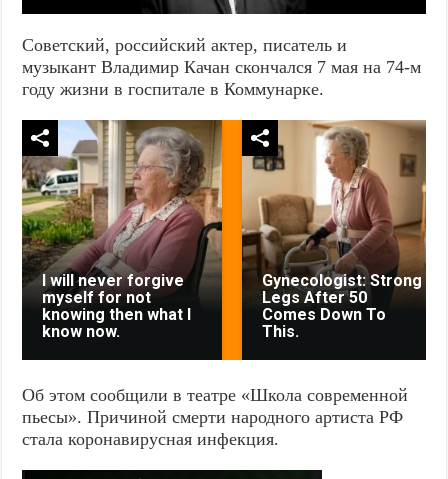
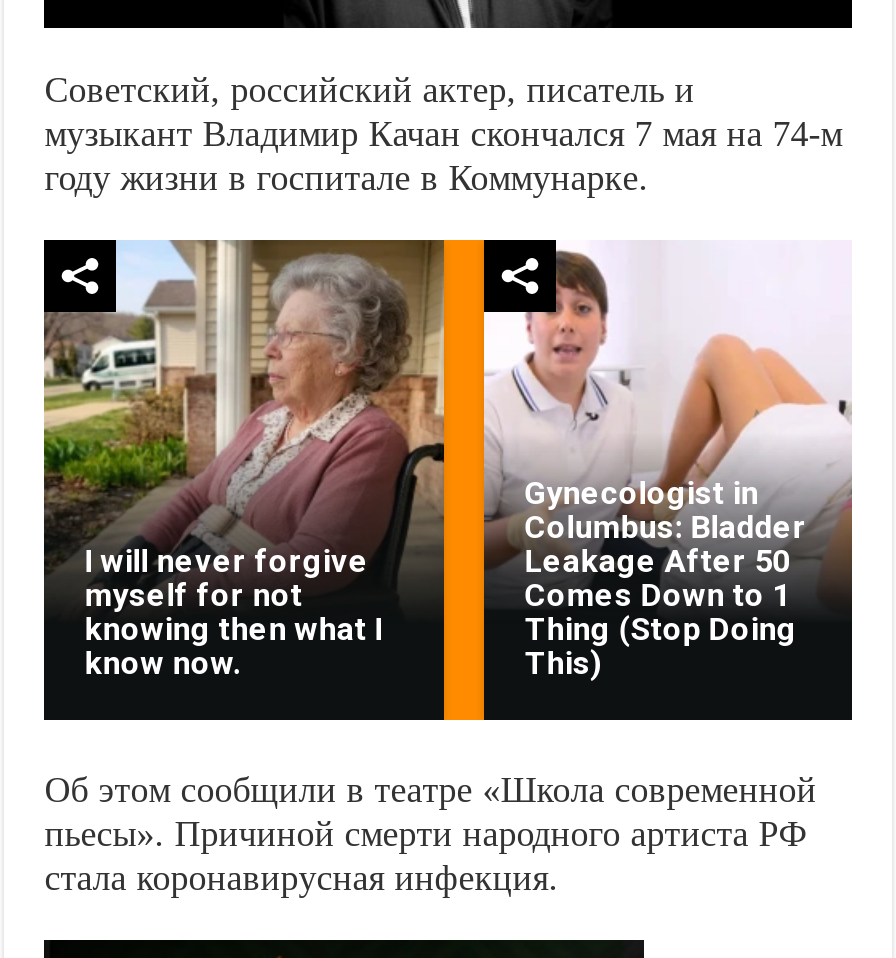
[241,119,427,341] [image] | Gynecologist: Strong | Legs After 50 | Comes Down To | This. -> [482,240,852,681] [image] | Gynecologist in | Columbus: Bladder | Leakage After 50 | Comes Down to 1 | Thing (Stop Doing | This)

